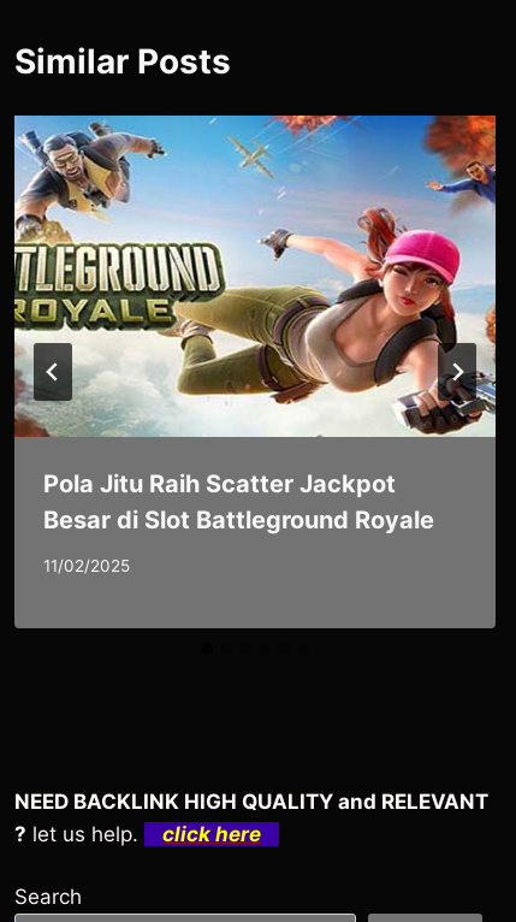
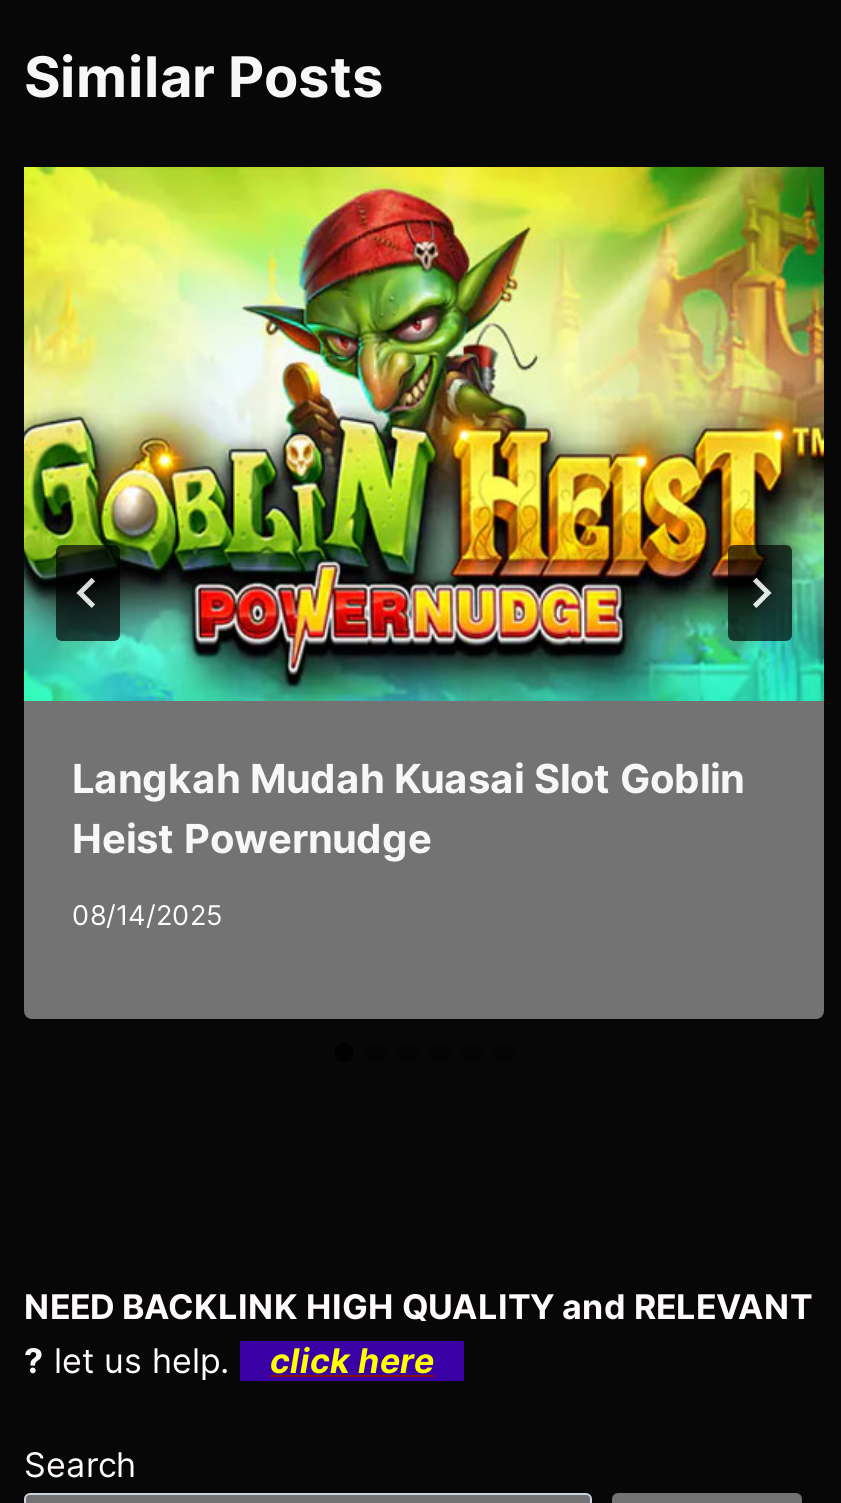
[13,114,497,534] [image] | Pola Jitu Raih Scatter Jackpot | Besar di Slot Battleground Royale -> [22,165,826,863] [image] | Langkah Mudah Kuasai Slot Goblin | Heist Powernudge
[43,556,130,576] 11/02/2025 -> [72,900,222,932] 08/14/2025

